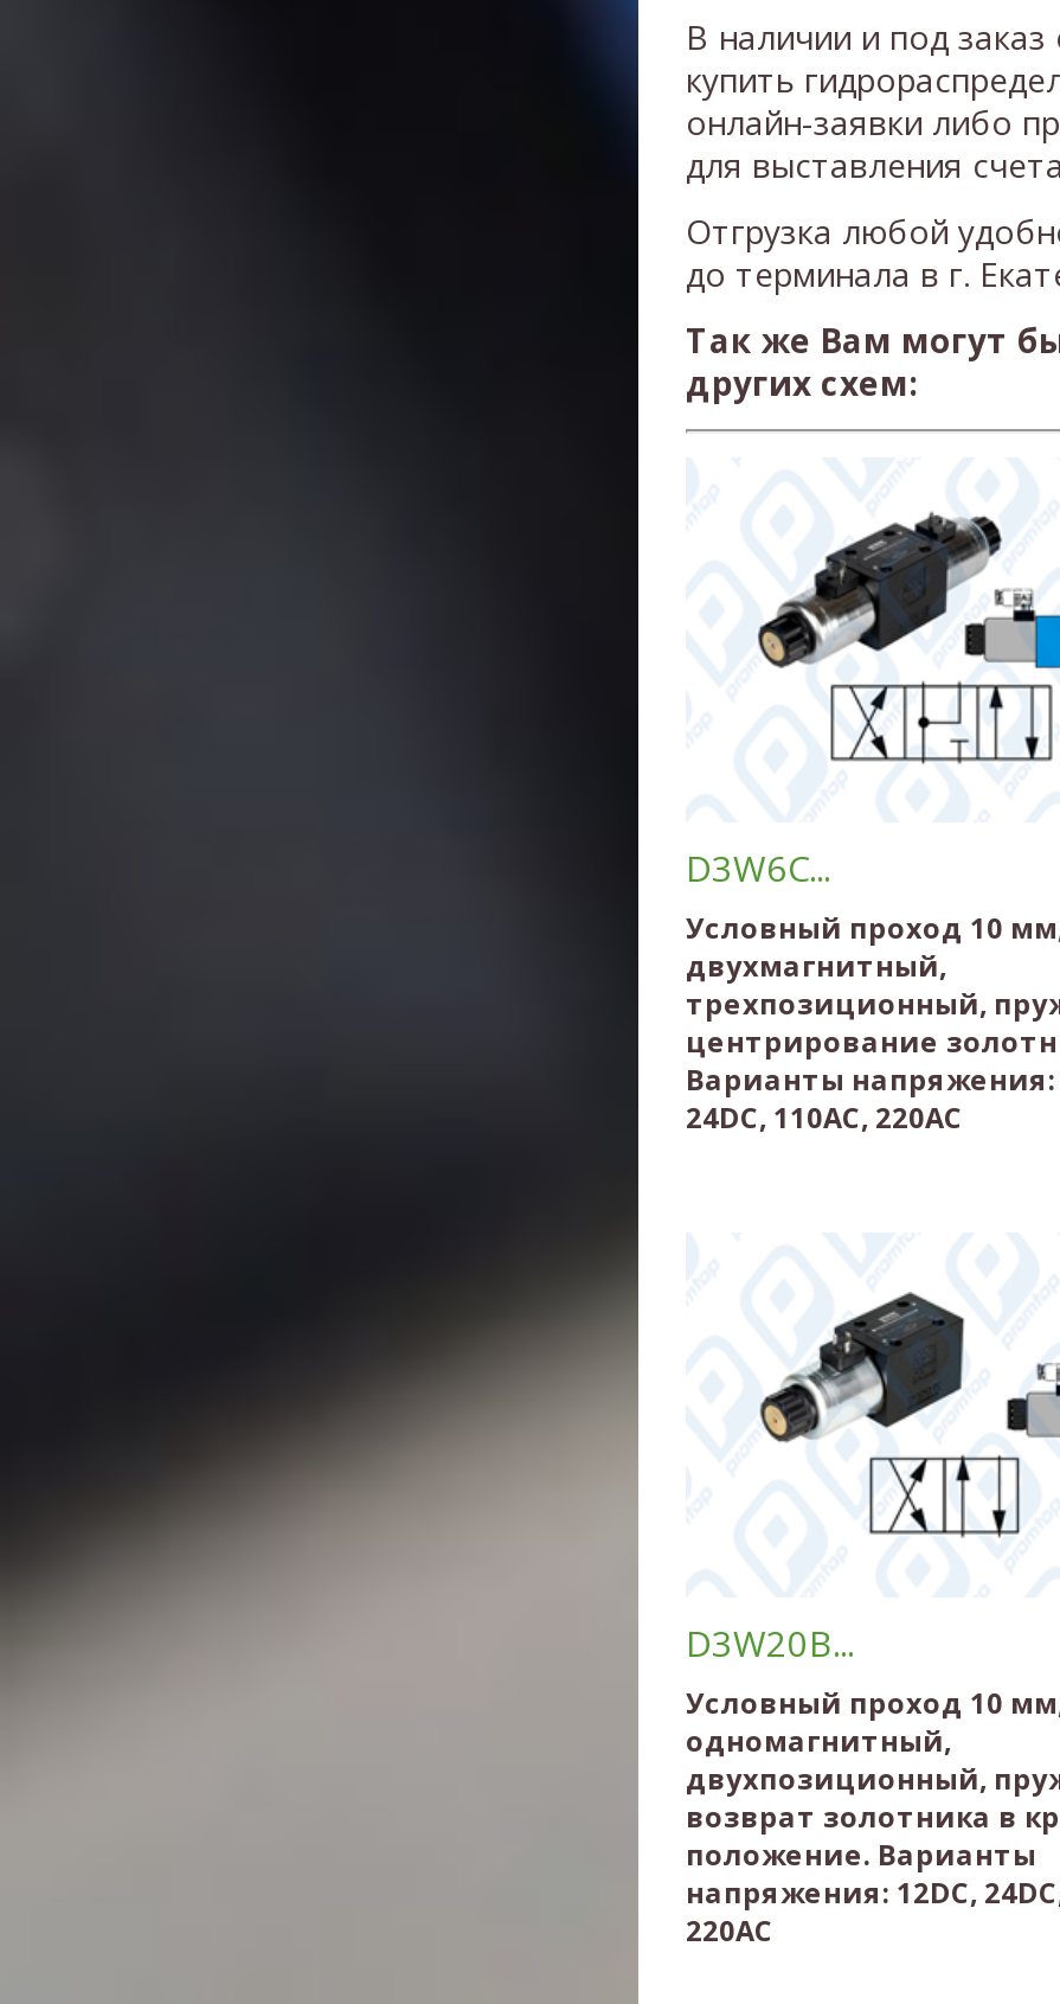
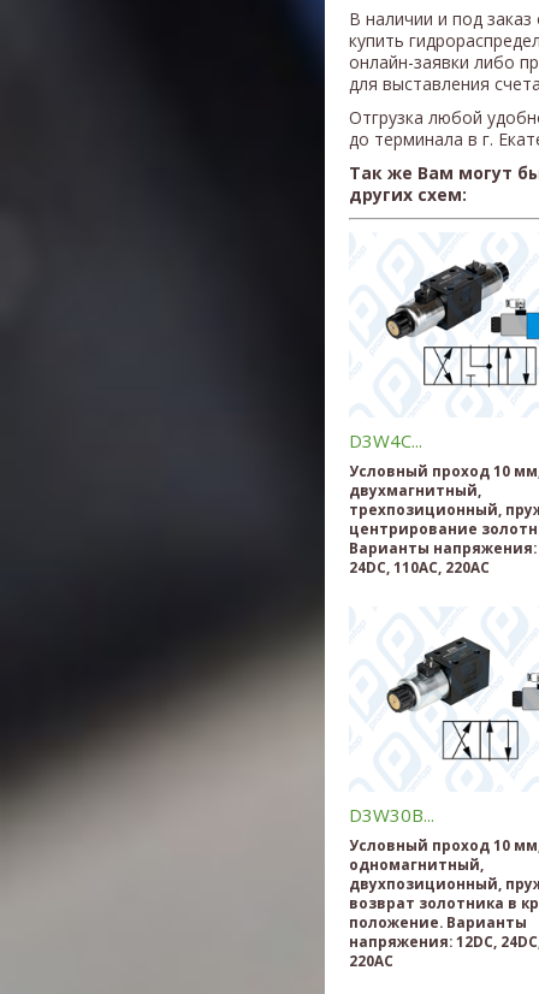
[686,843,830,890] D3W6C... -> [349,428,422,452] D3W4C...
[686,1618,854,1665] D3W20B... -> [349,802,434,826] D3W30B...

